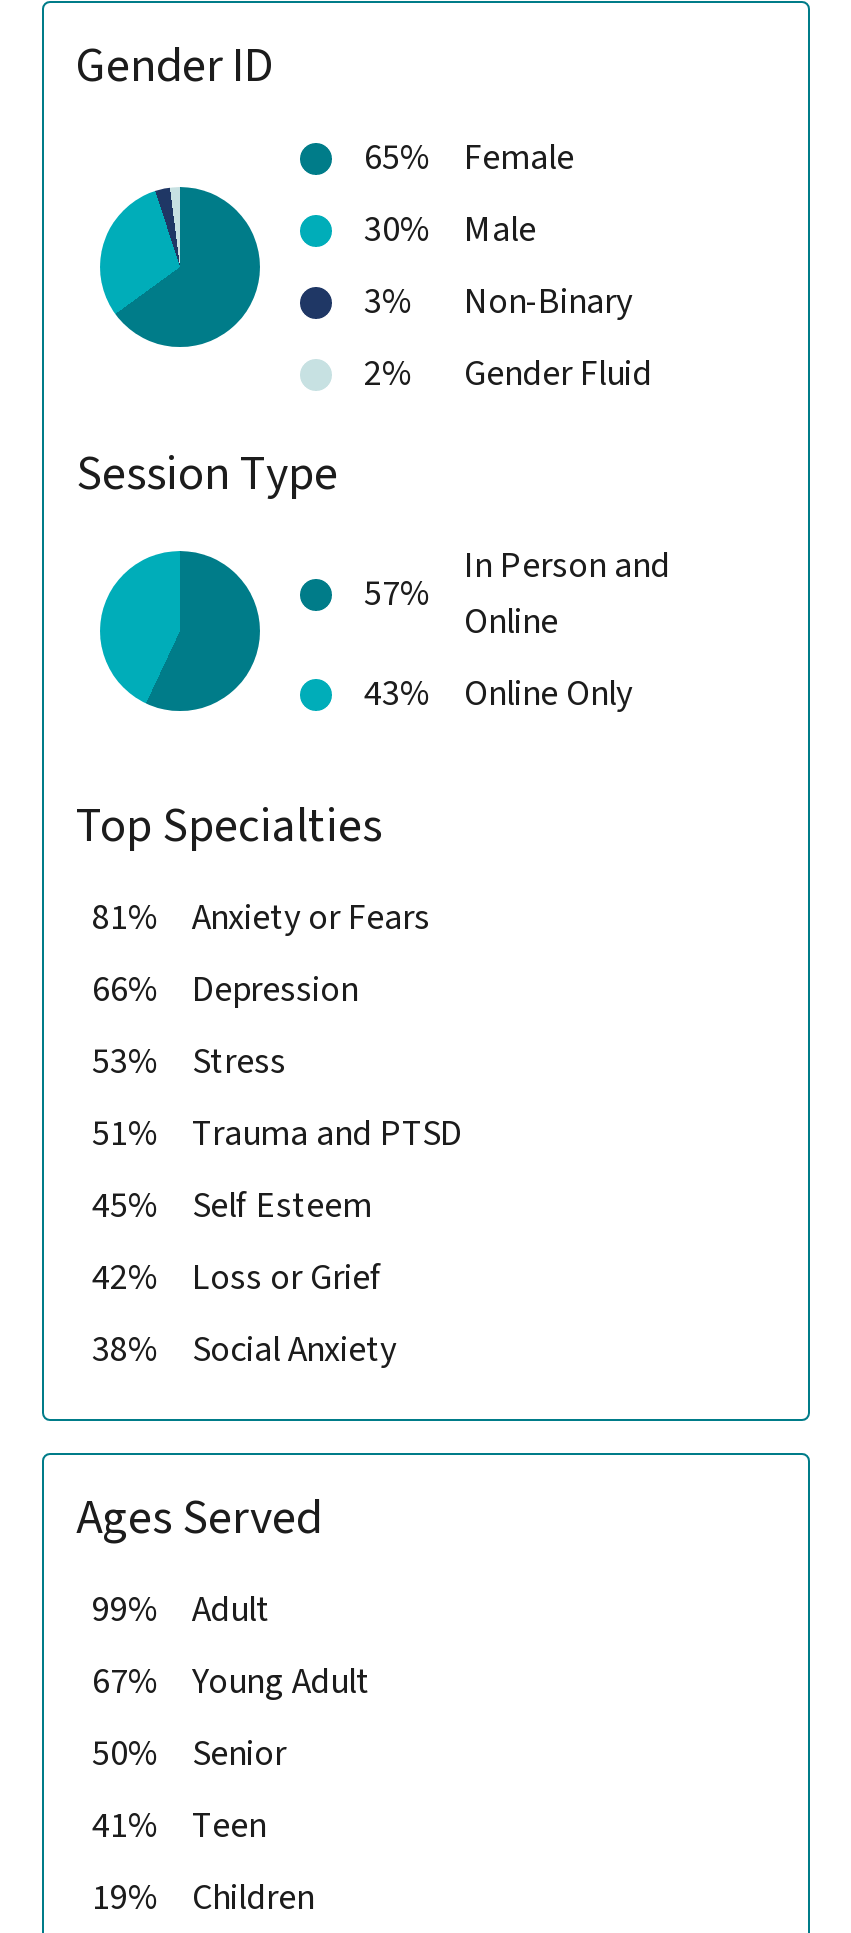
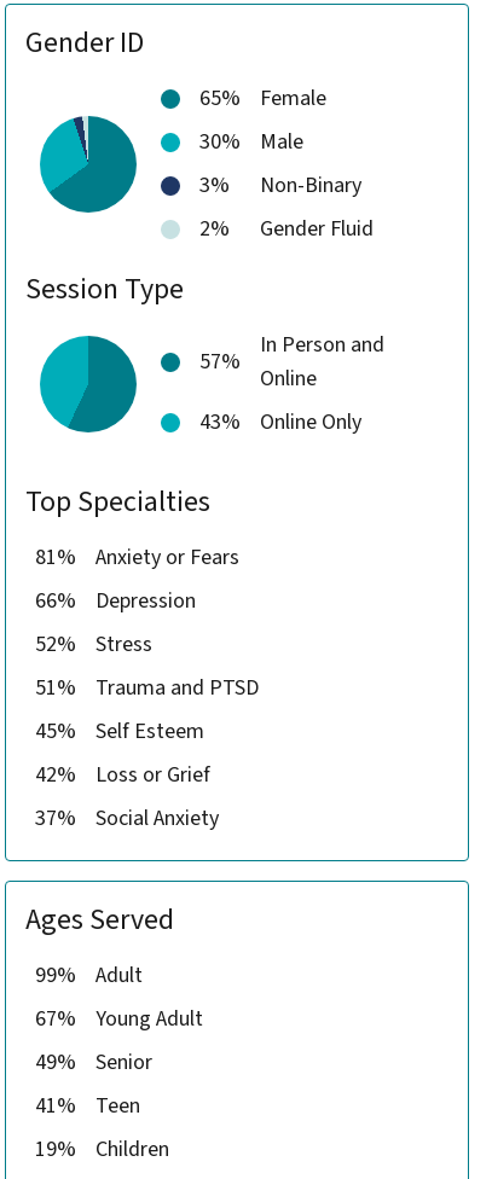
[92,1038,286,1088] 53% Stress -> [35,630,152,660] 52% Stress
[92,1326,396,1376] 38% Social Anxiety -> [35,804,219,834] 37% Social Anxiety
[92,1730,286,1780] 50% Senior -> [35,1048,152,1078] 49% Senior

